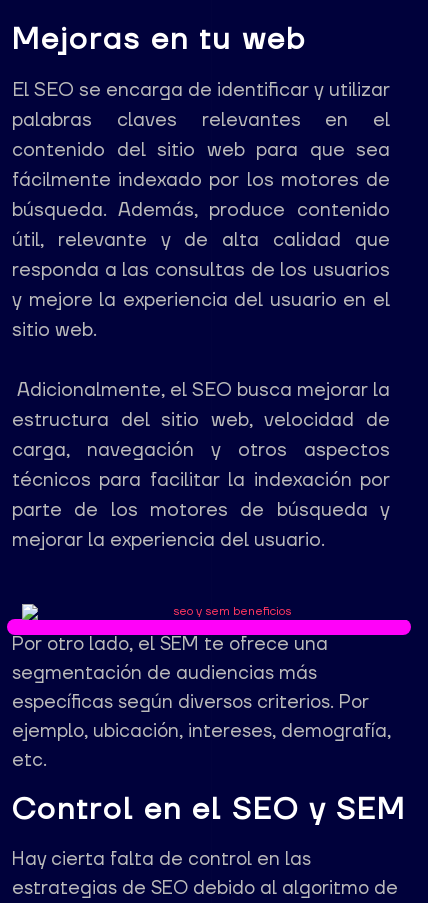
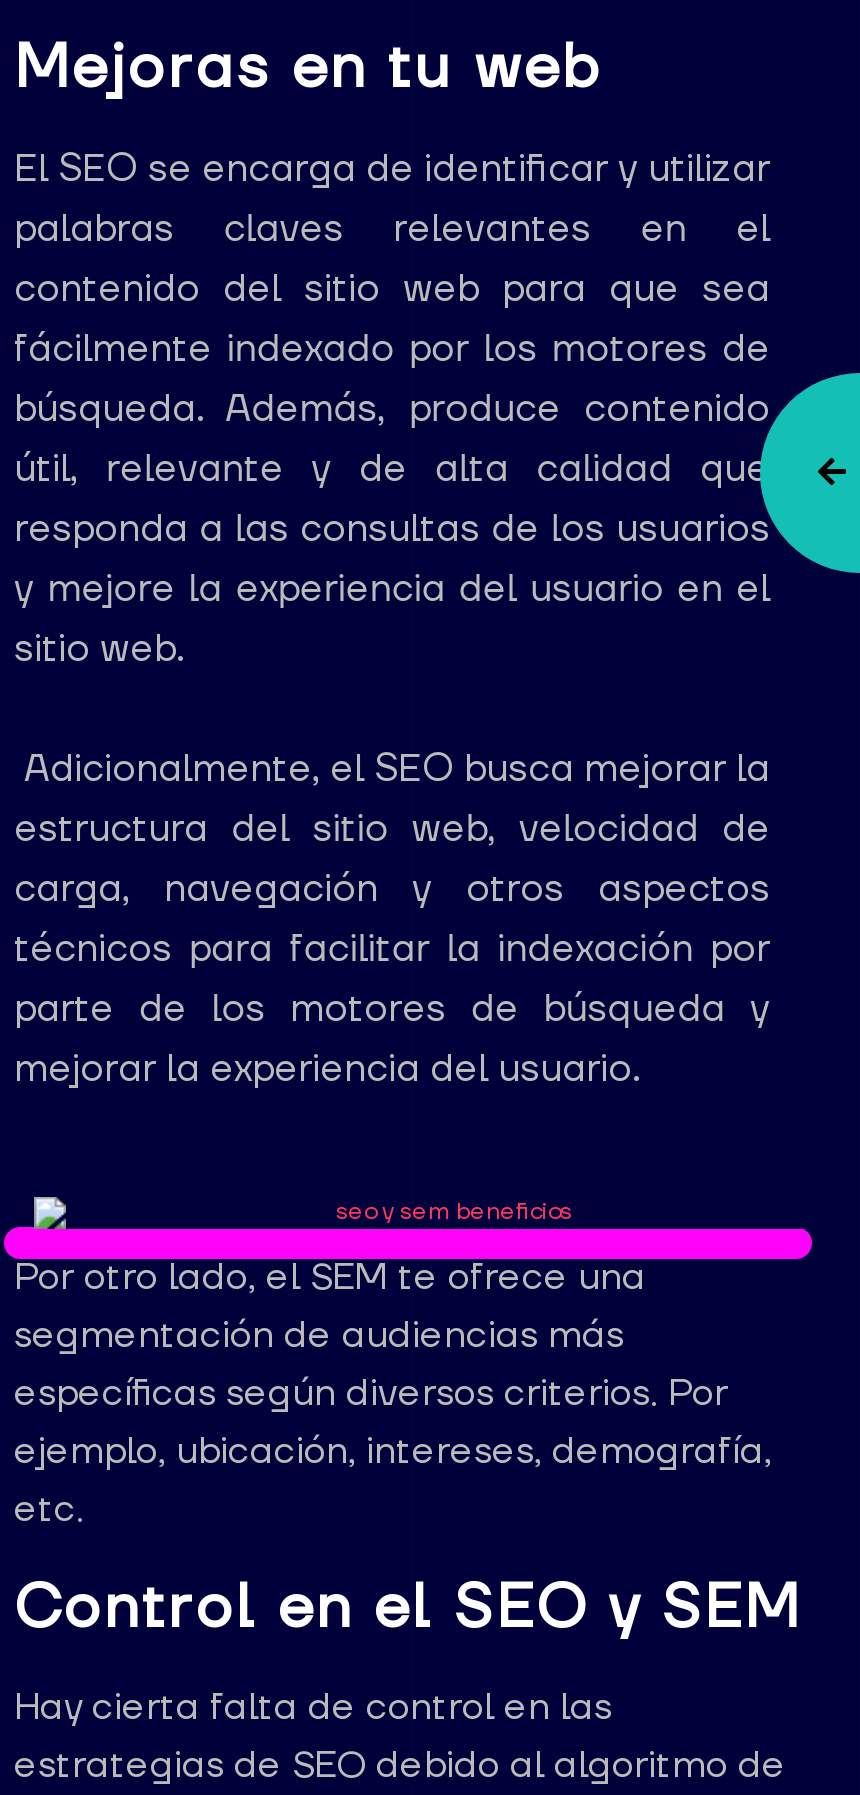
none -> [762,371,854,575] [image]

